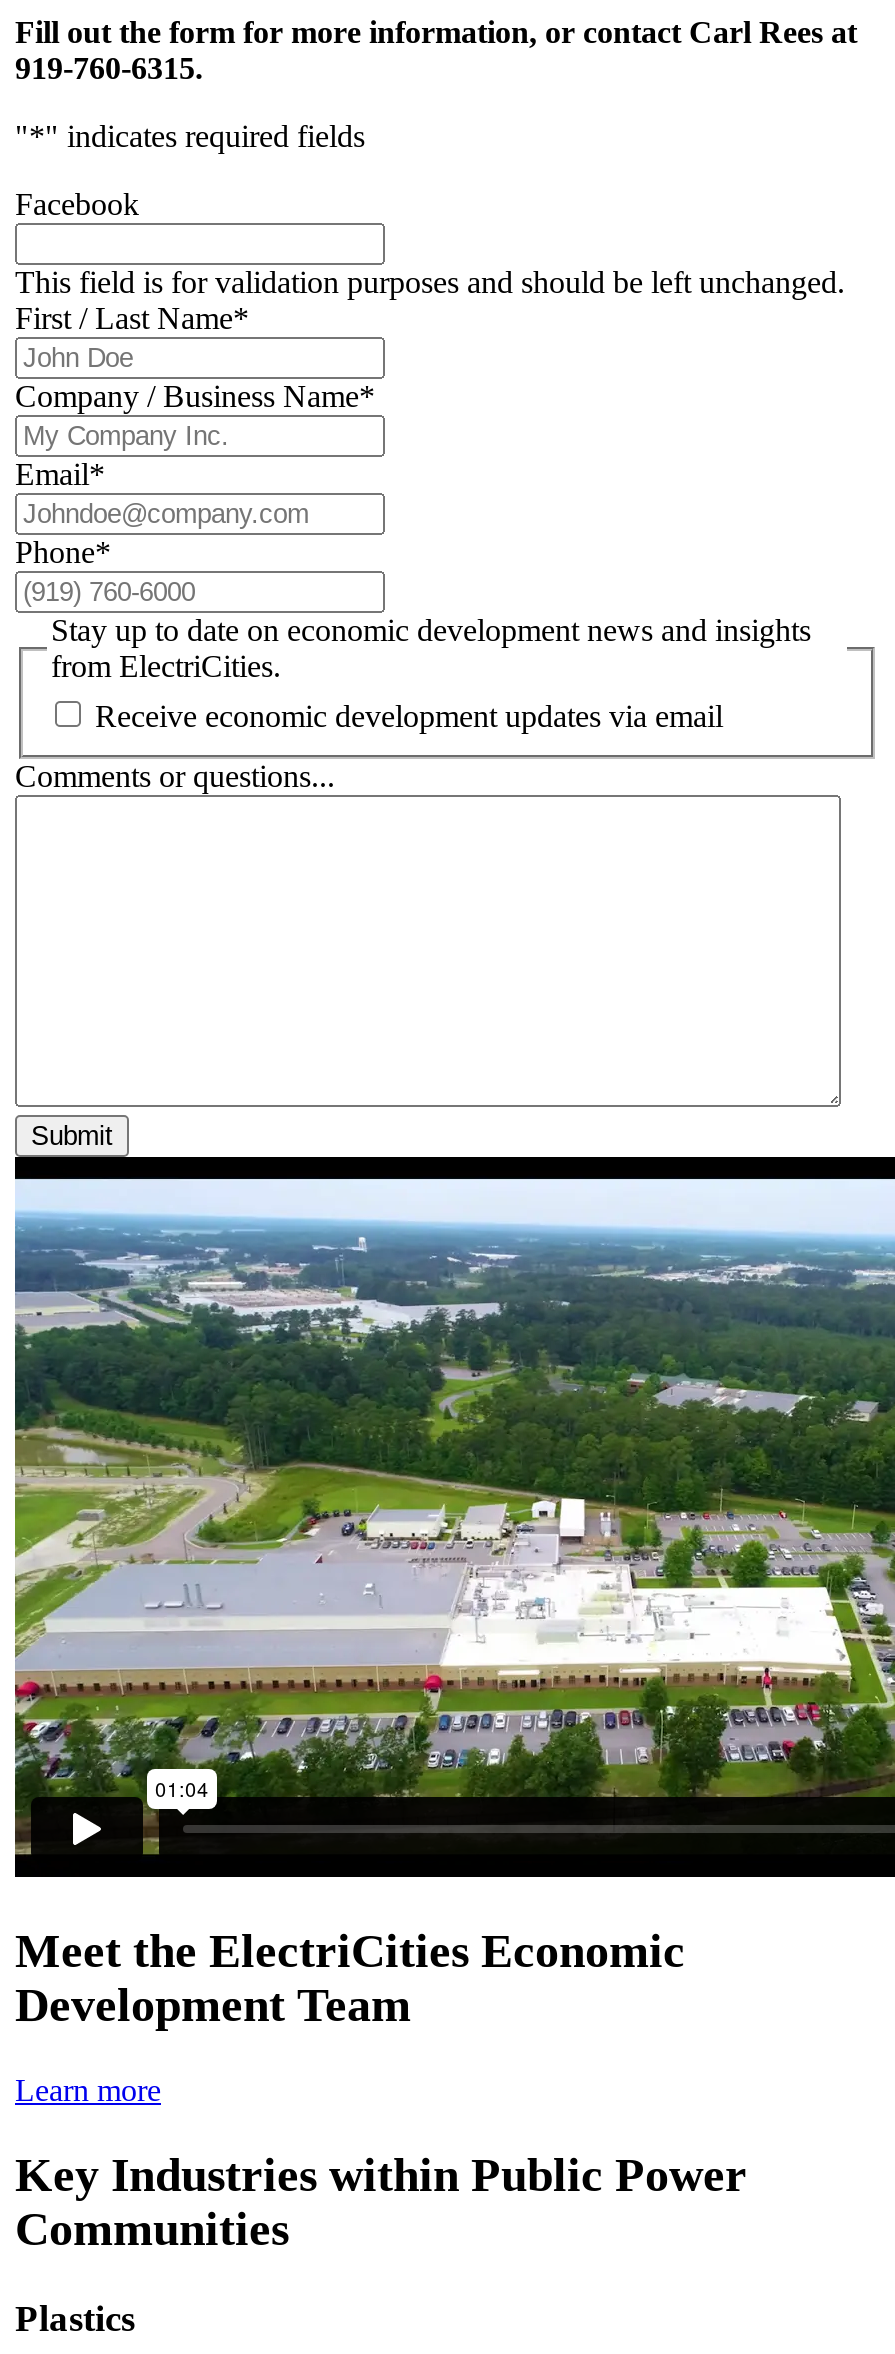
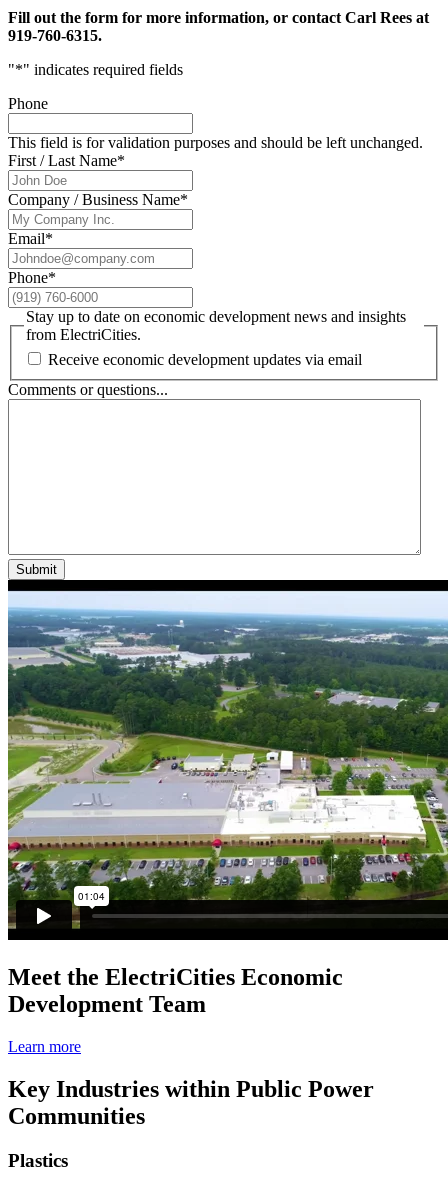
[15,187,139,221] Facebook -> [8,95,48,112] Phone

